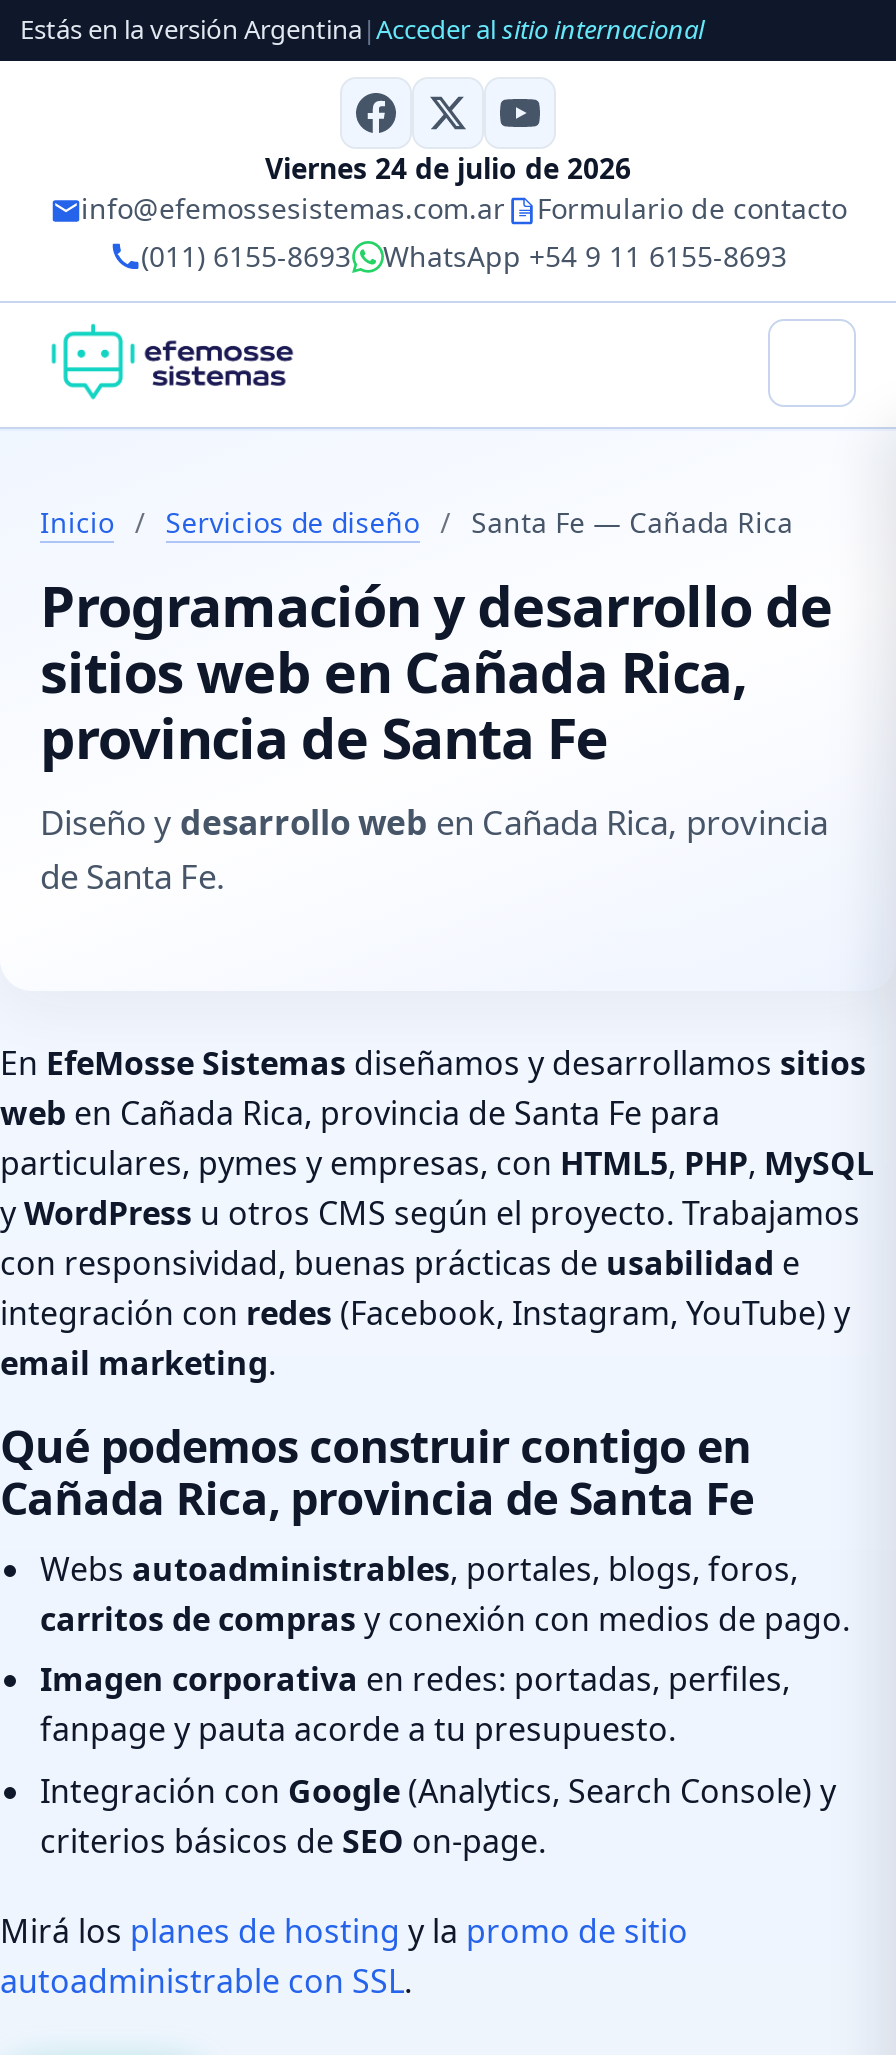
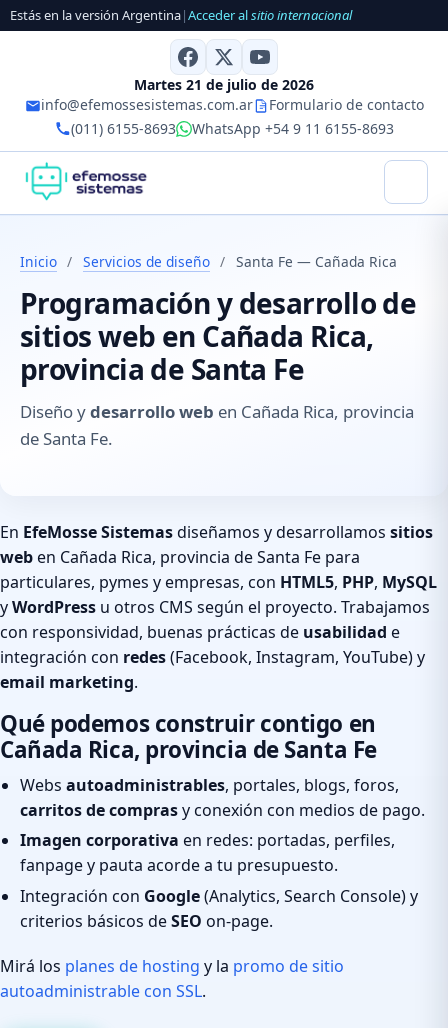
[265,149,631,187] Viernes 24 de julio de 2026 -> [134,75,314,94] Martes 21 de julio de 2026

